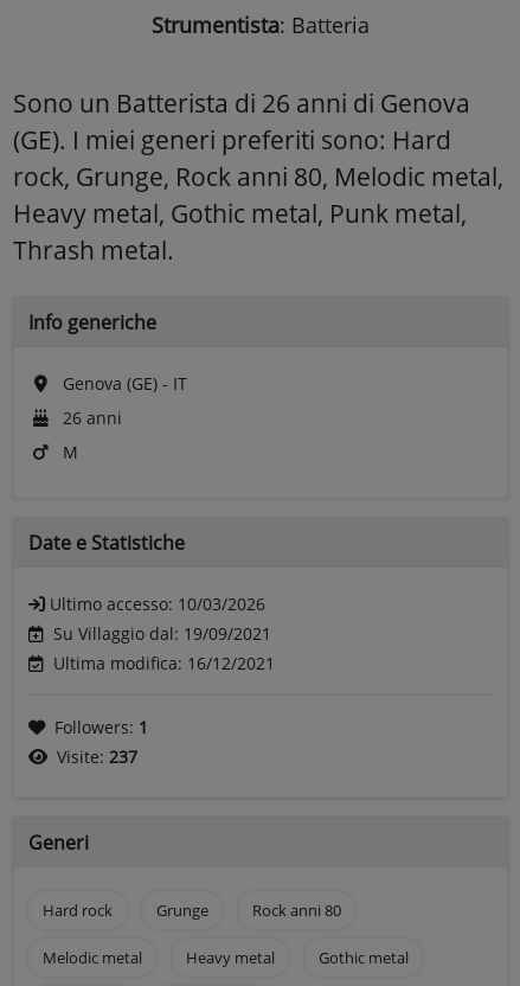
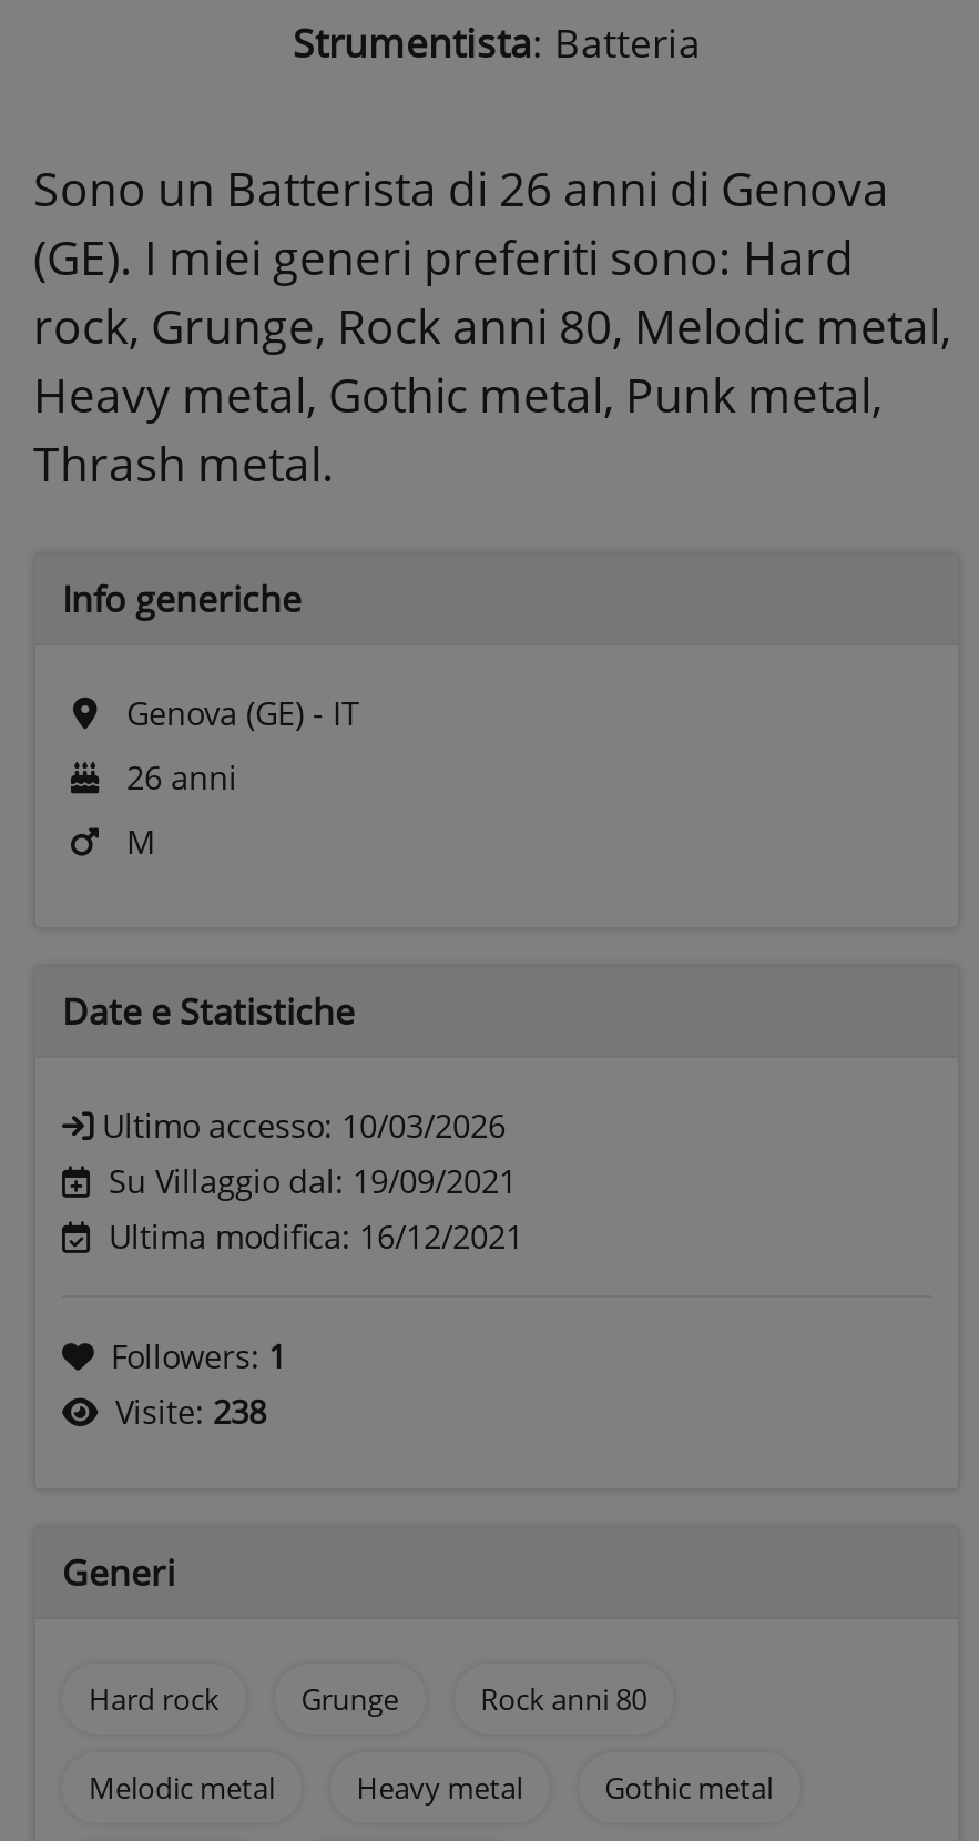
[57,745,137,767] Visite: 237 -> [115,1390,266,1432] Visite: 238

